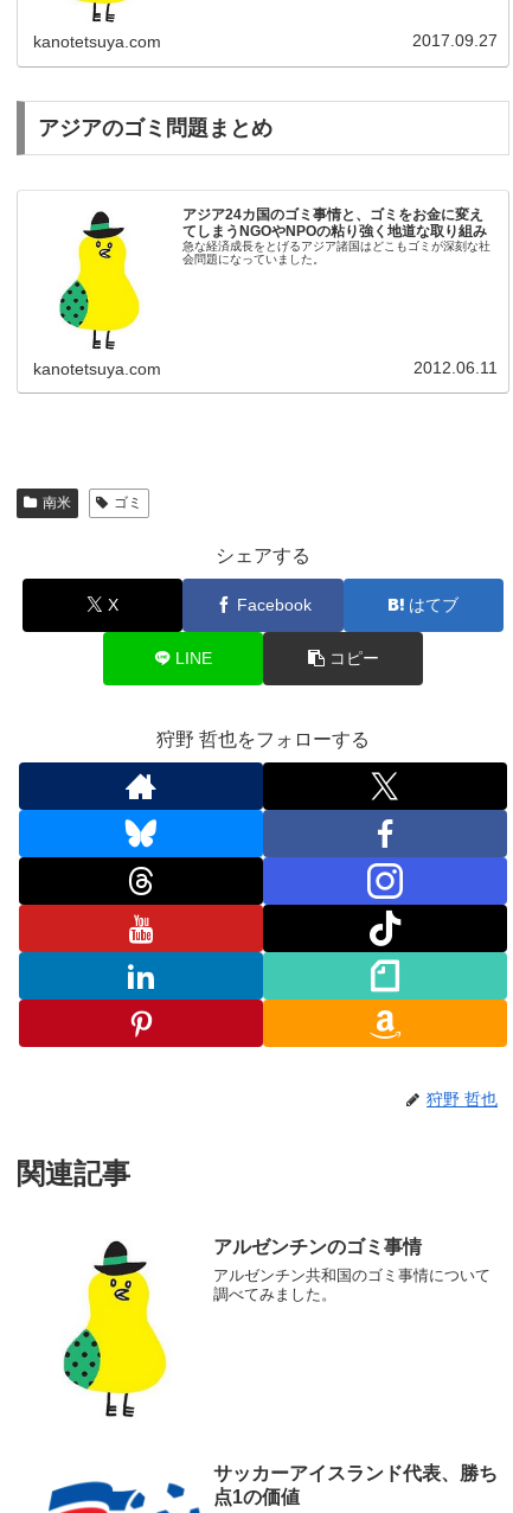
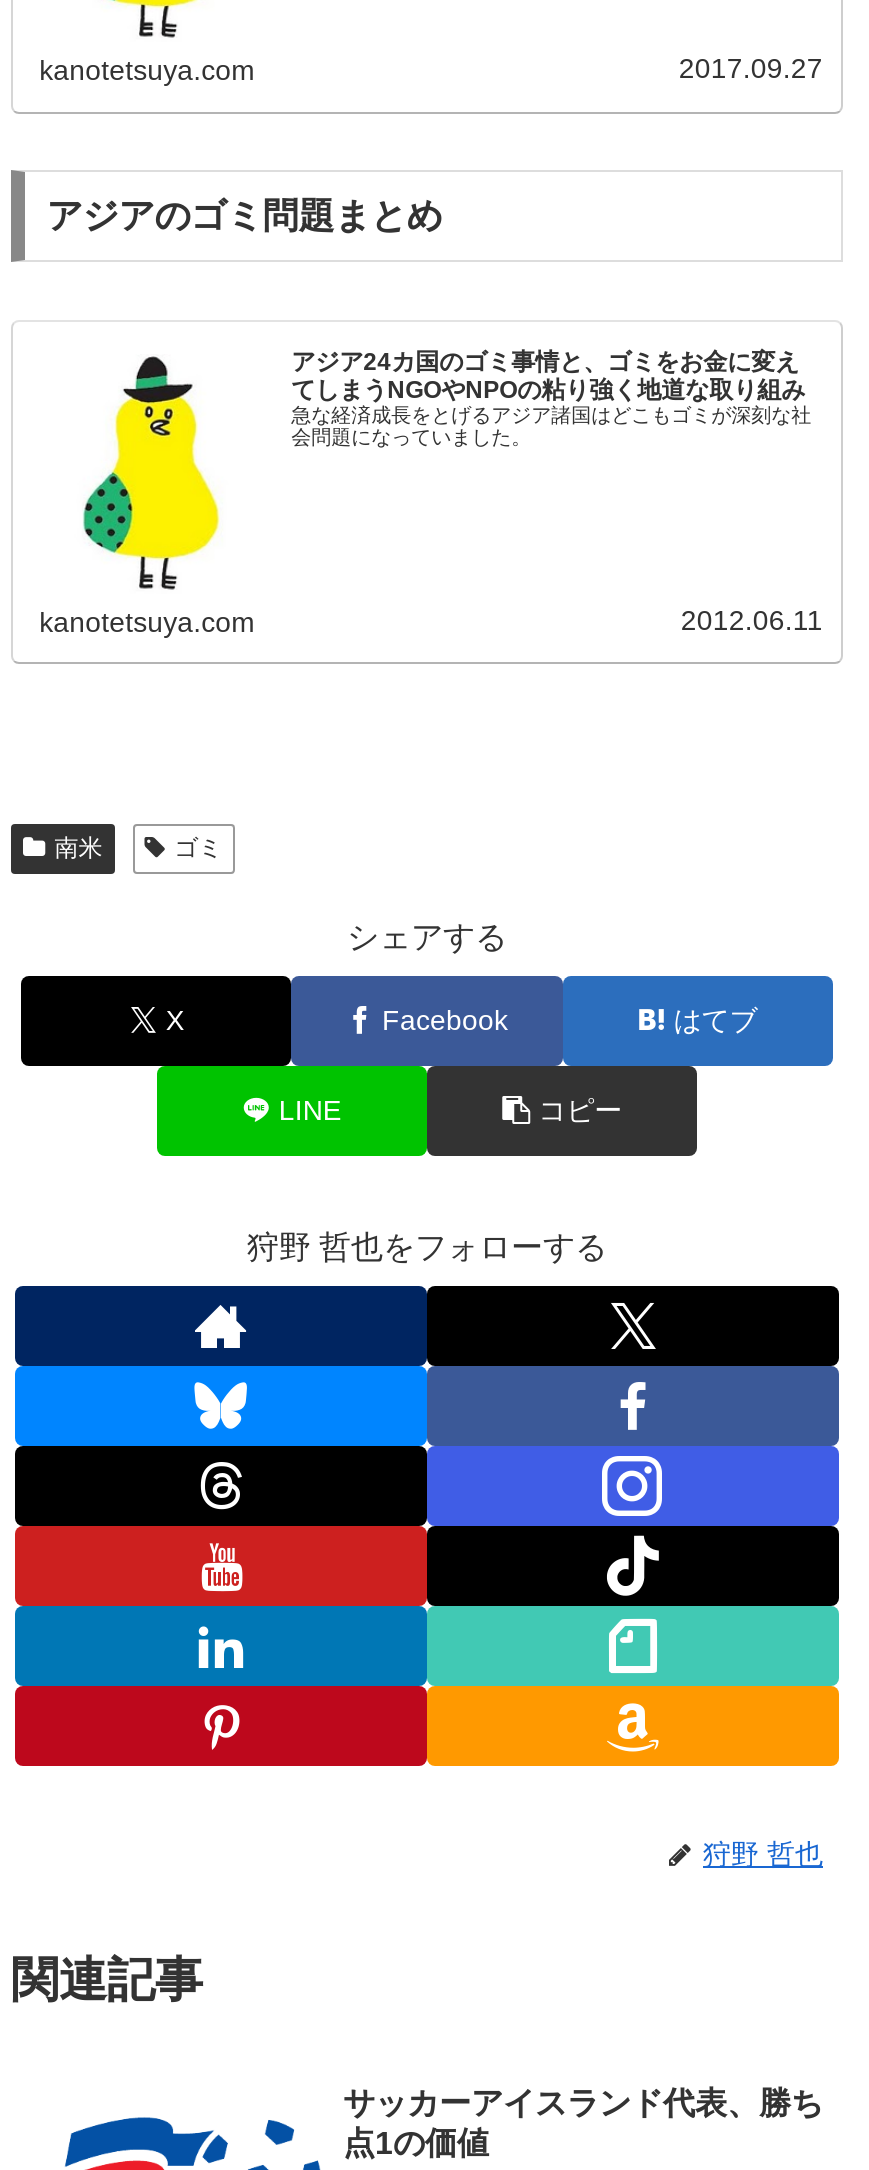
[51,1236,490,1418] [image] | アルゼンチンのゴミ事情 | アルゼンチン共和国のゴミ事情について | 調べてみました。 -> none

